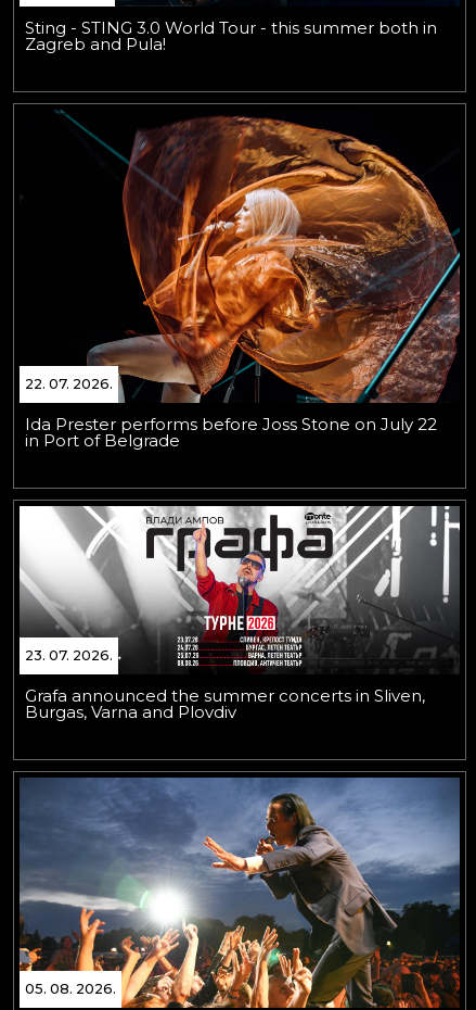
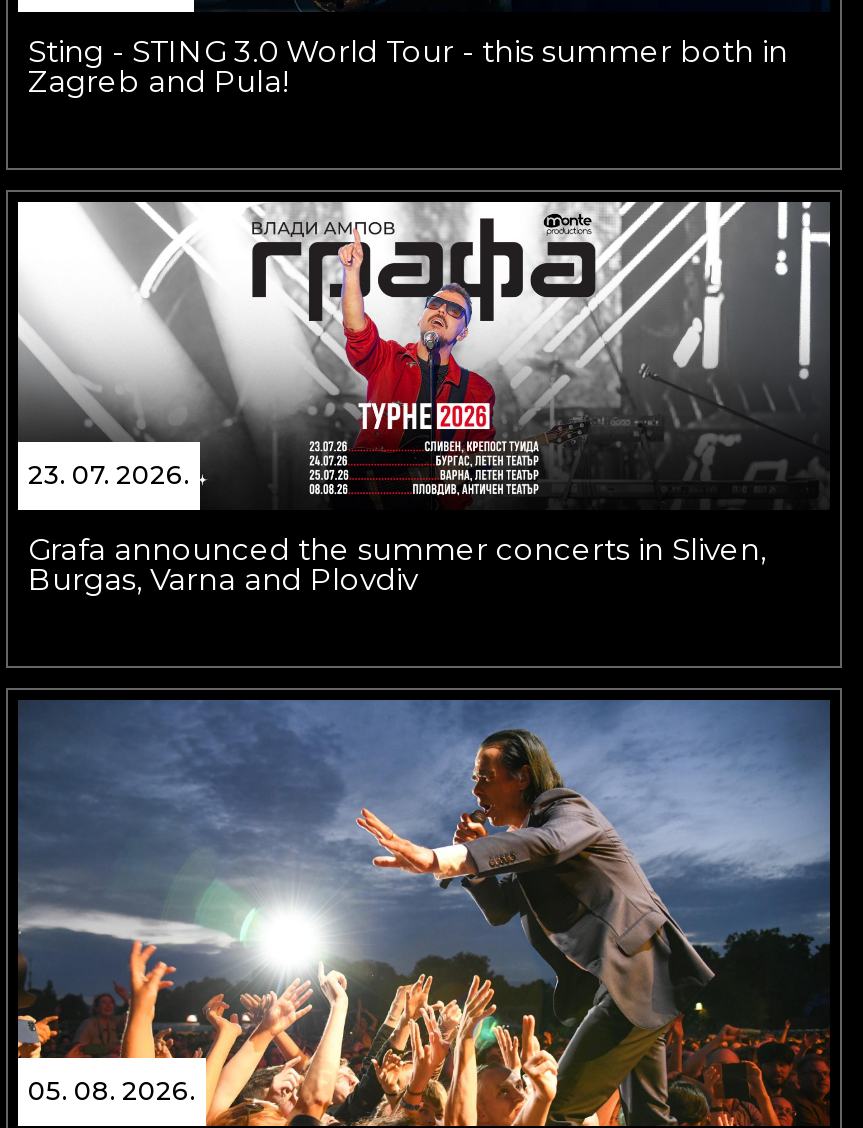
[20,110,461,451] [image] | 22. 07. 2026. | Ida Prester performs before Joss Stone on July 22 | in Port of Belgrade -> none

